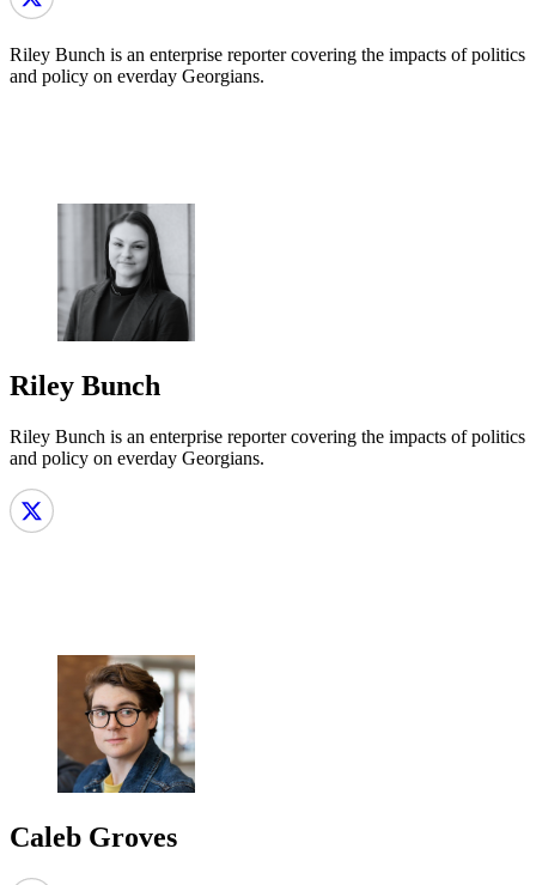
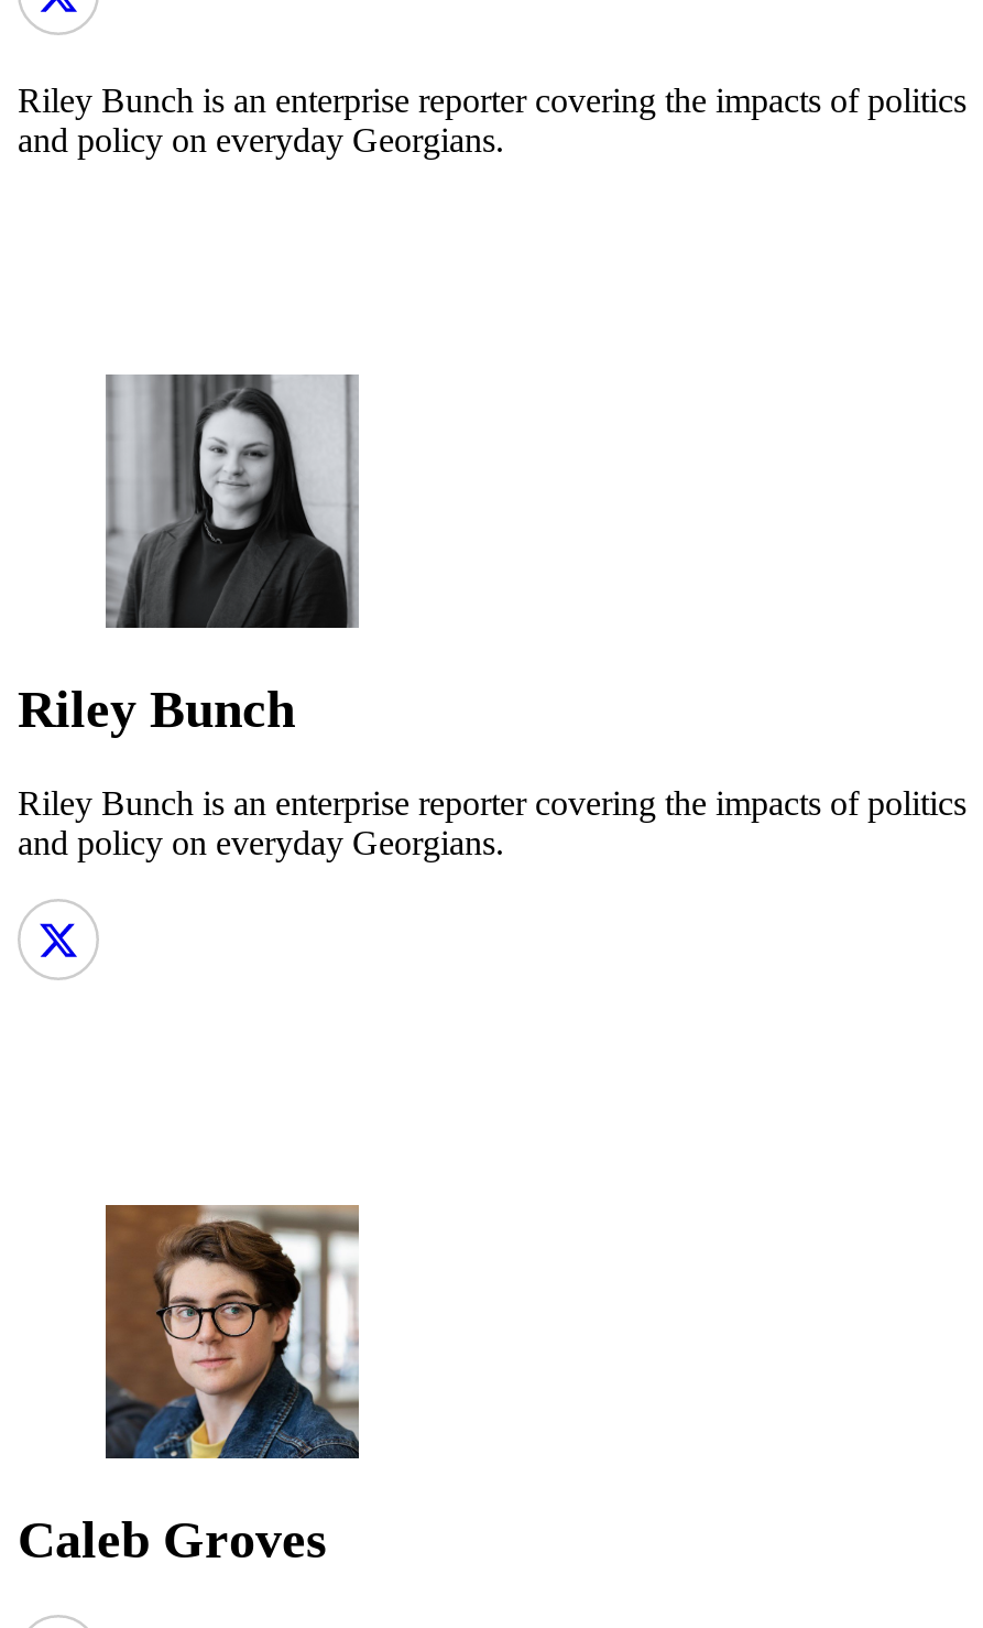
[10,66,264,86] and policy on everday Georgians. -> [18,121,504,158] and policy on everyday Georgians.
[10,447,264,468] and policy on everday Georgians. -> [18,823,504,860] and policy on everyday Georgians.

